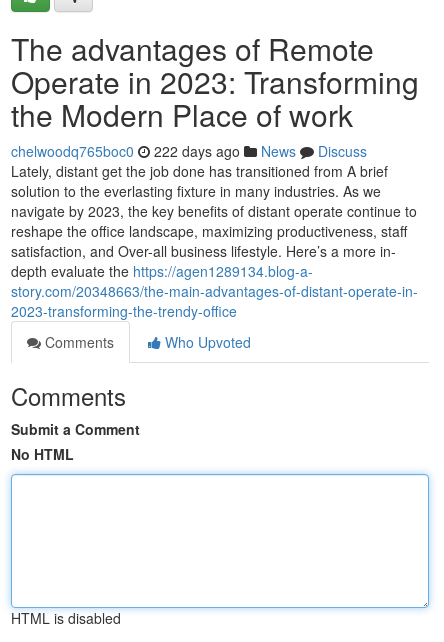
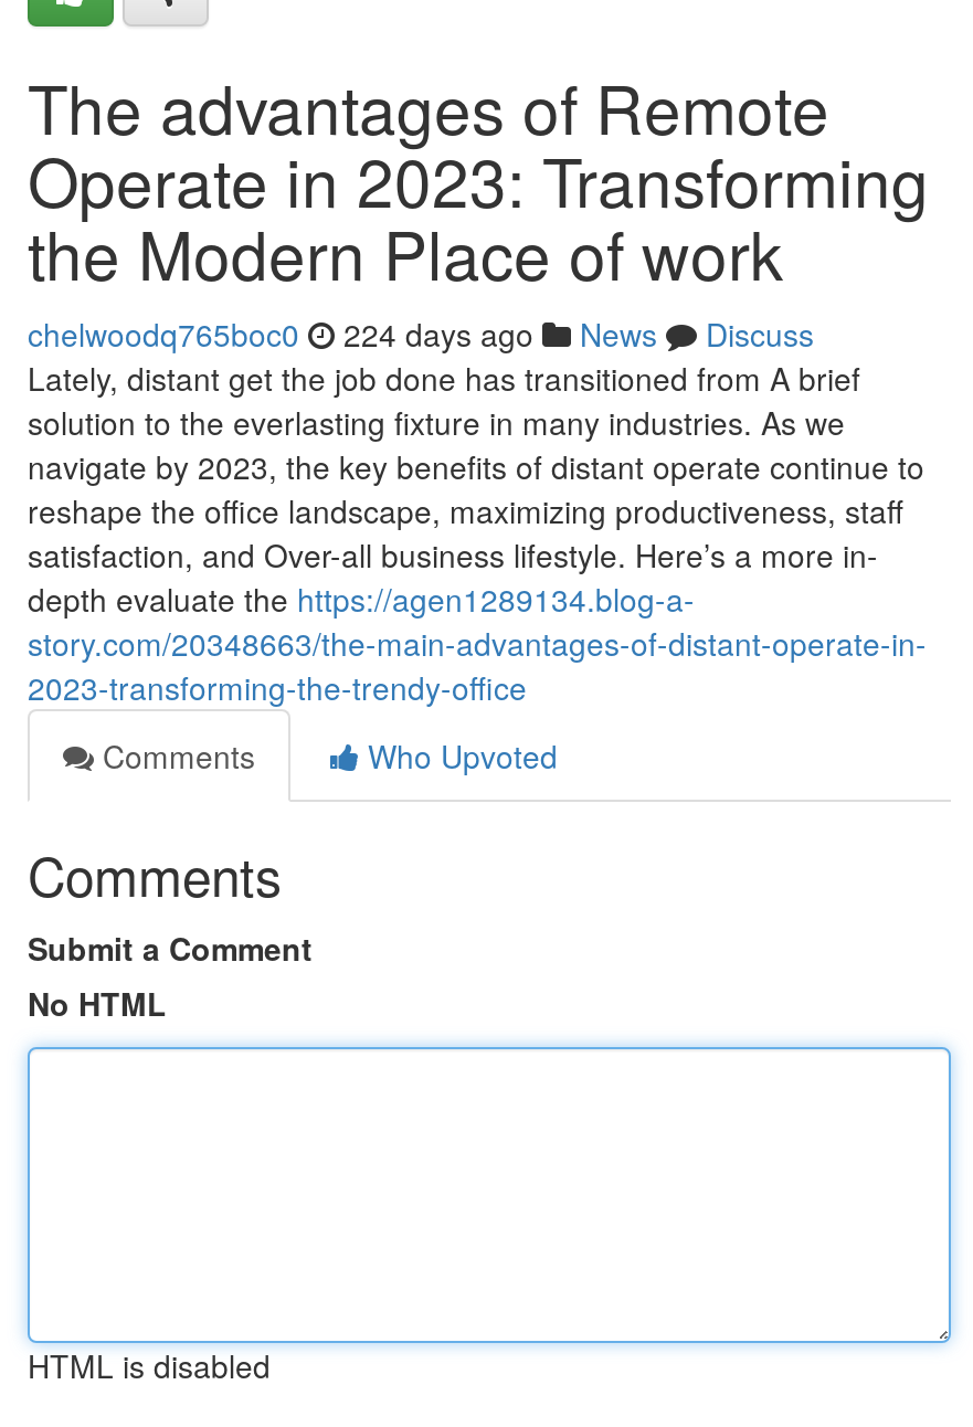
[11,141,367,161] chelwoodq765boc0 222 days ago News Discuss -> [28,311,814,356] chelwoodq765boc0 224 days ago News Discuss

